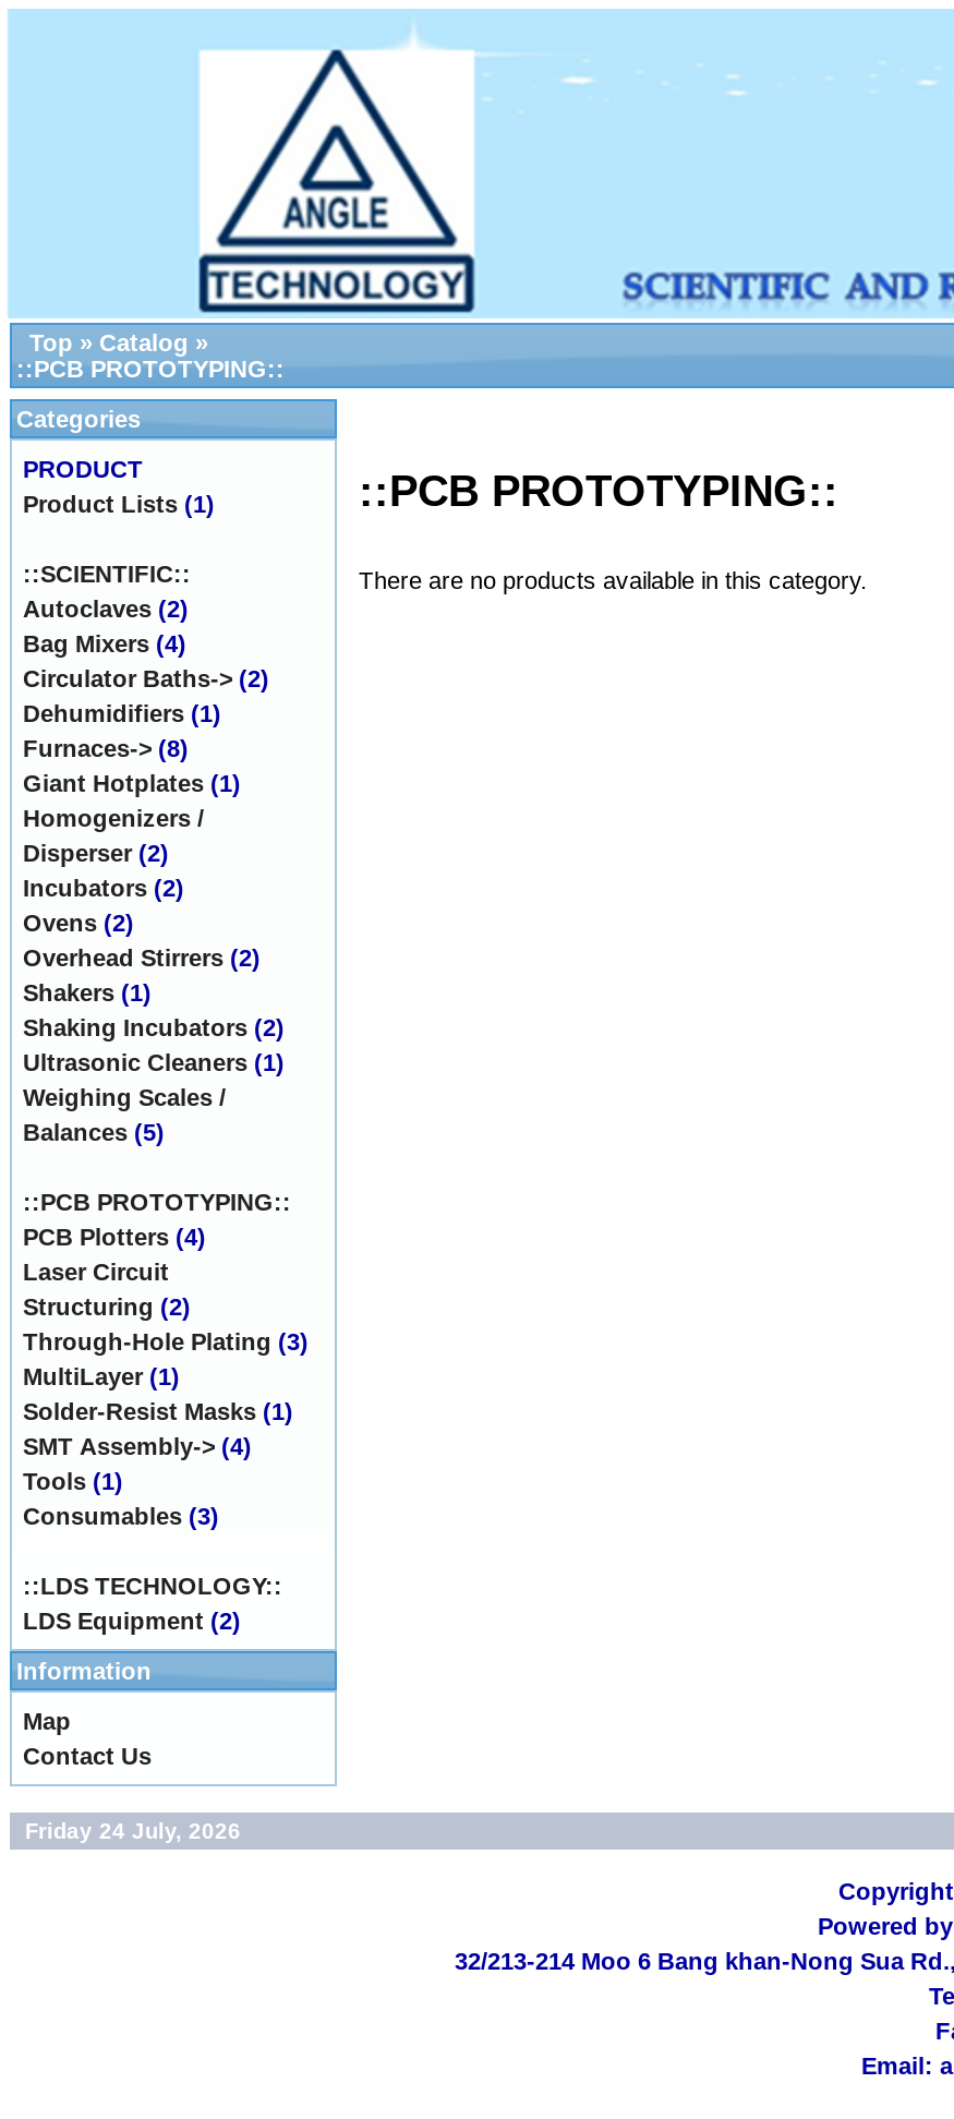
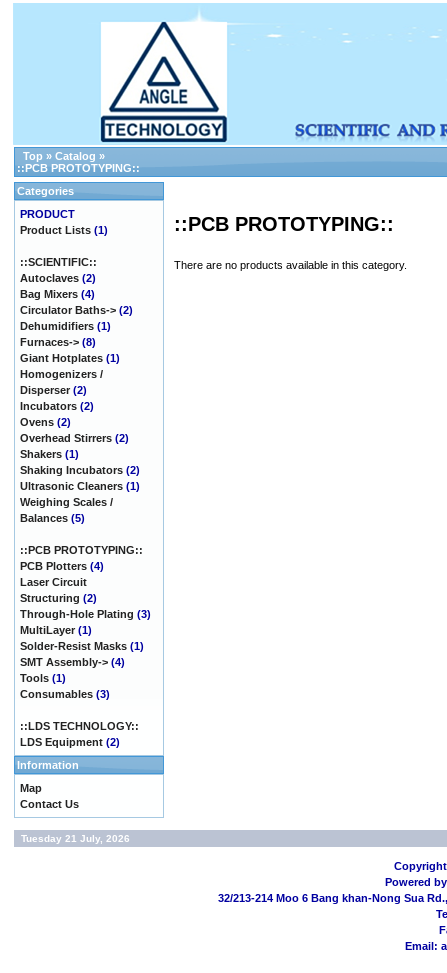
[12,1819,254,1843] Friday 24 July, 2026 -> [15,833,136,844] Tuesday 21 July, 2026

